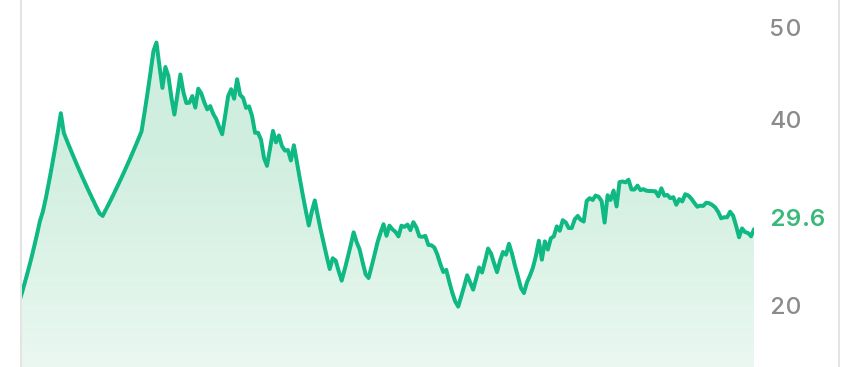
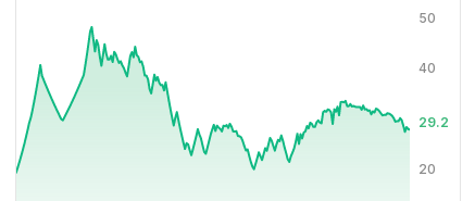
[20,40,370,310] [image] -> [15,26,189,174] [image]
[770,202,826,232] 29.6 -> [418,114,449,130] 29.2

